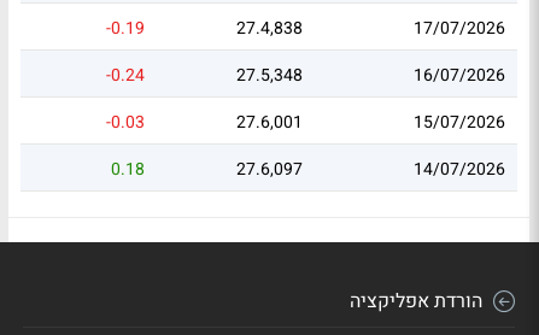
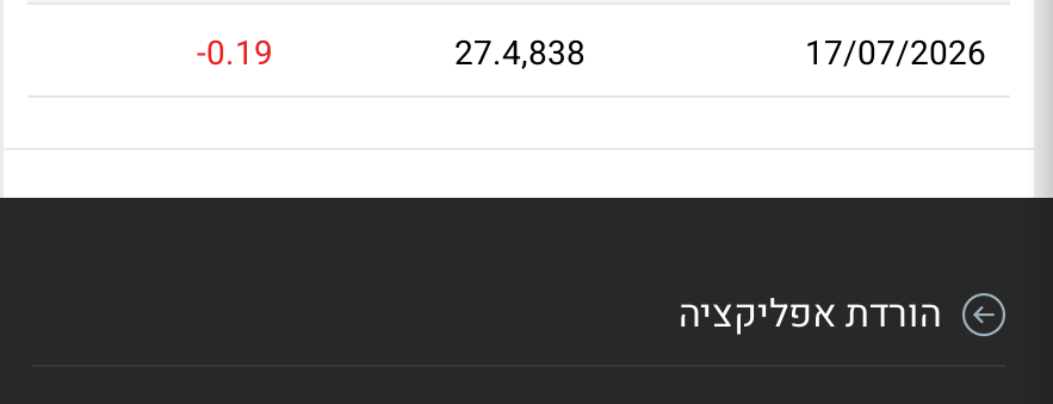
[106,63,505,182] 16/07/2026 | 27.5,348 | -0.24 | 15/07/2026 | 27.6,001 | -0.03 | 14/07/2026 | 27.6,097 | 0.18 -> none

